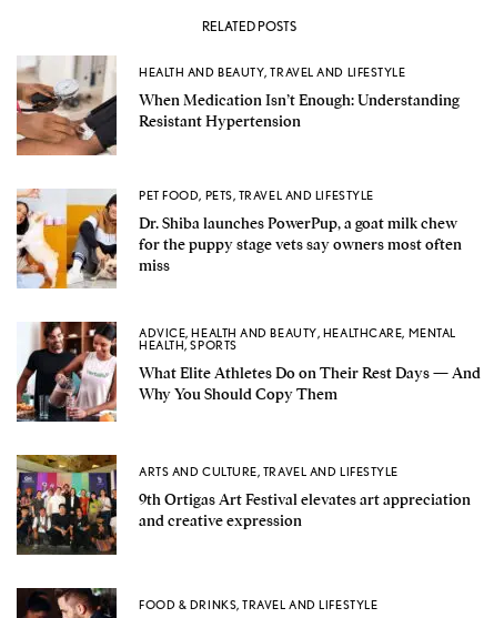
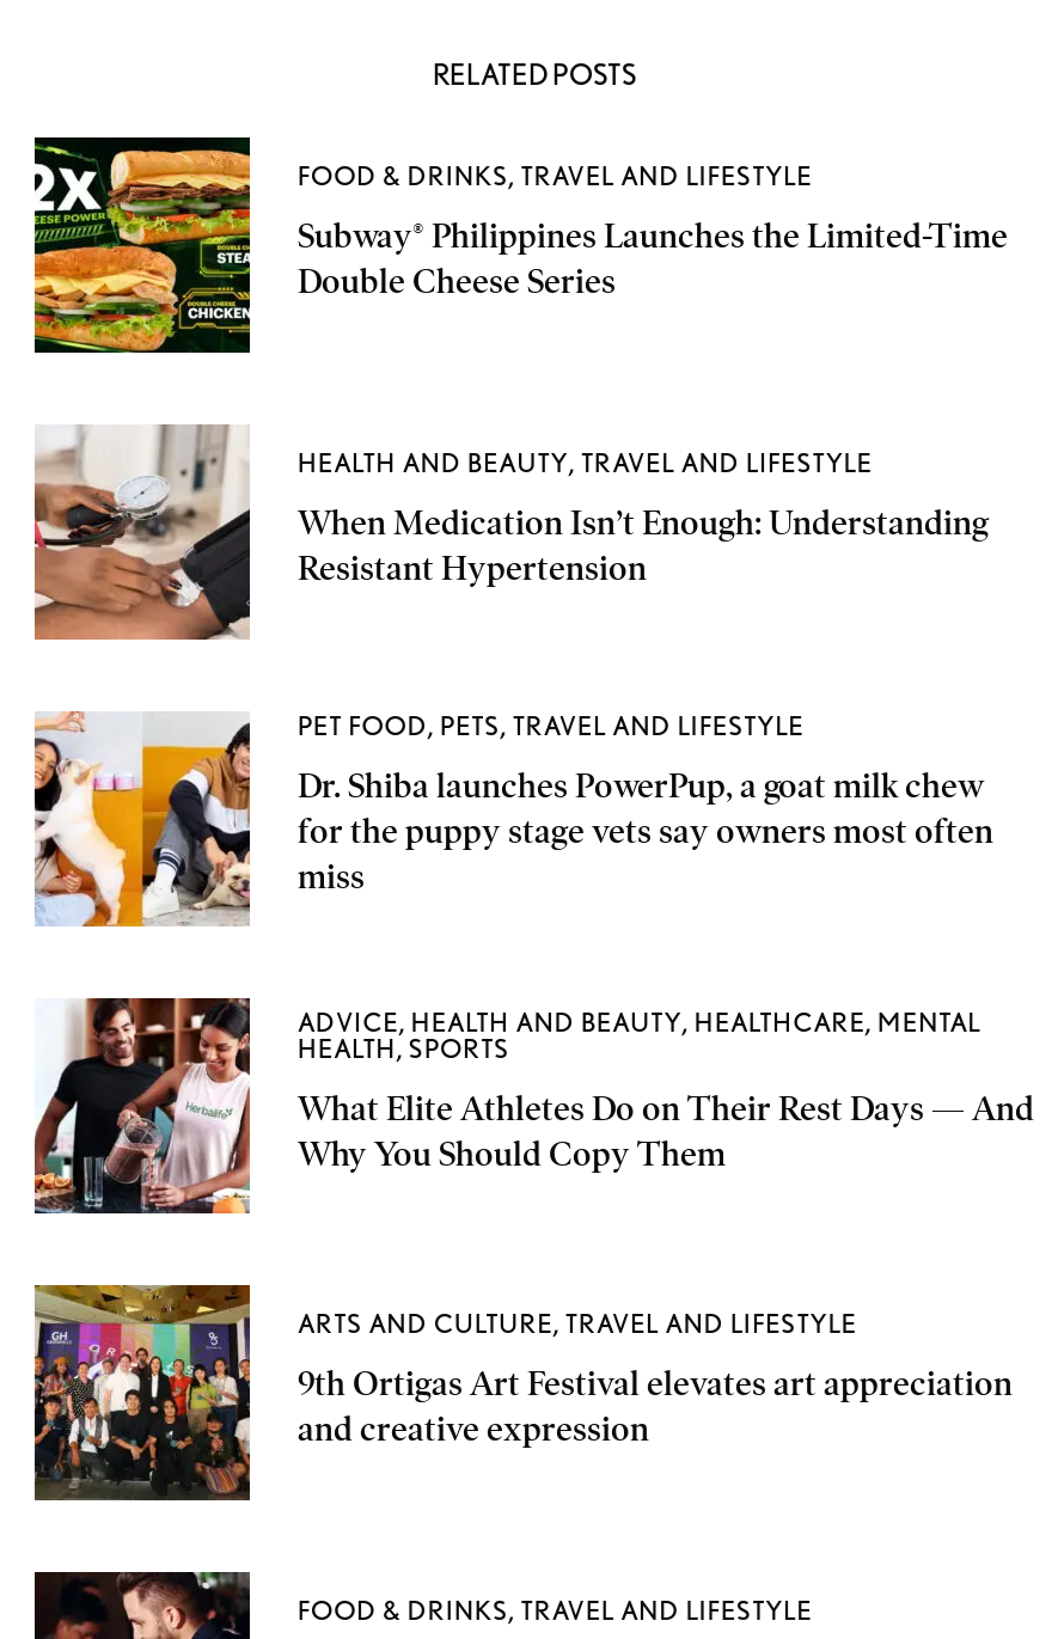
none -> [32,135,1008,355] [image] | FOOD & DRINKS, TRAVEL AND LIFESTYLE | Subway® Philippines Launches the Limited-Time | Double Cheese Series

